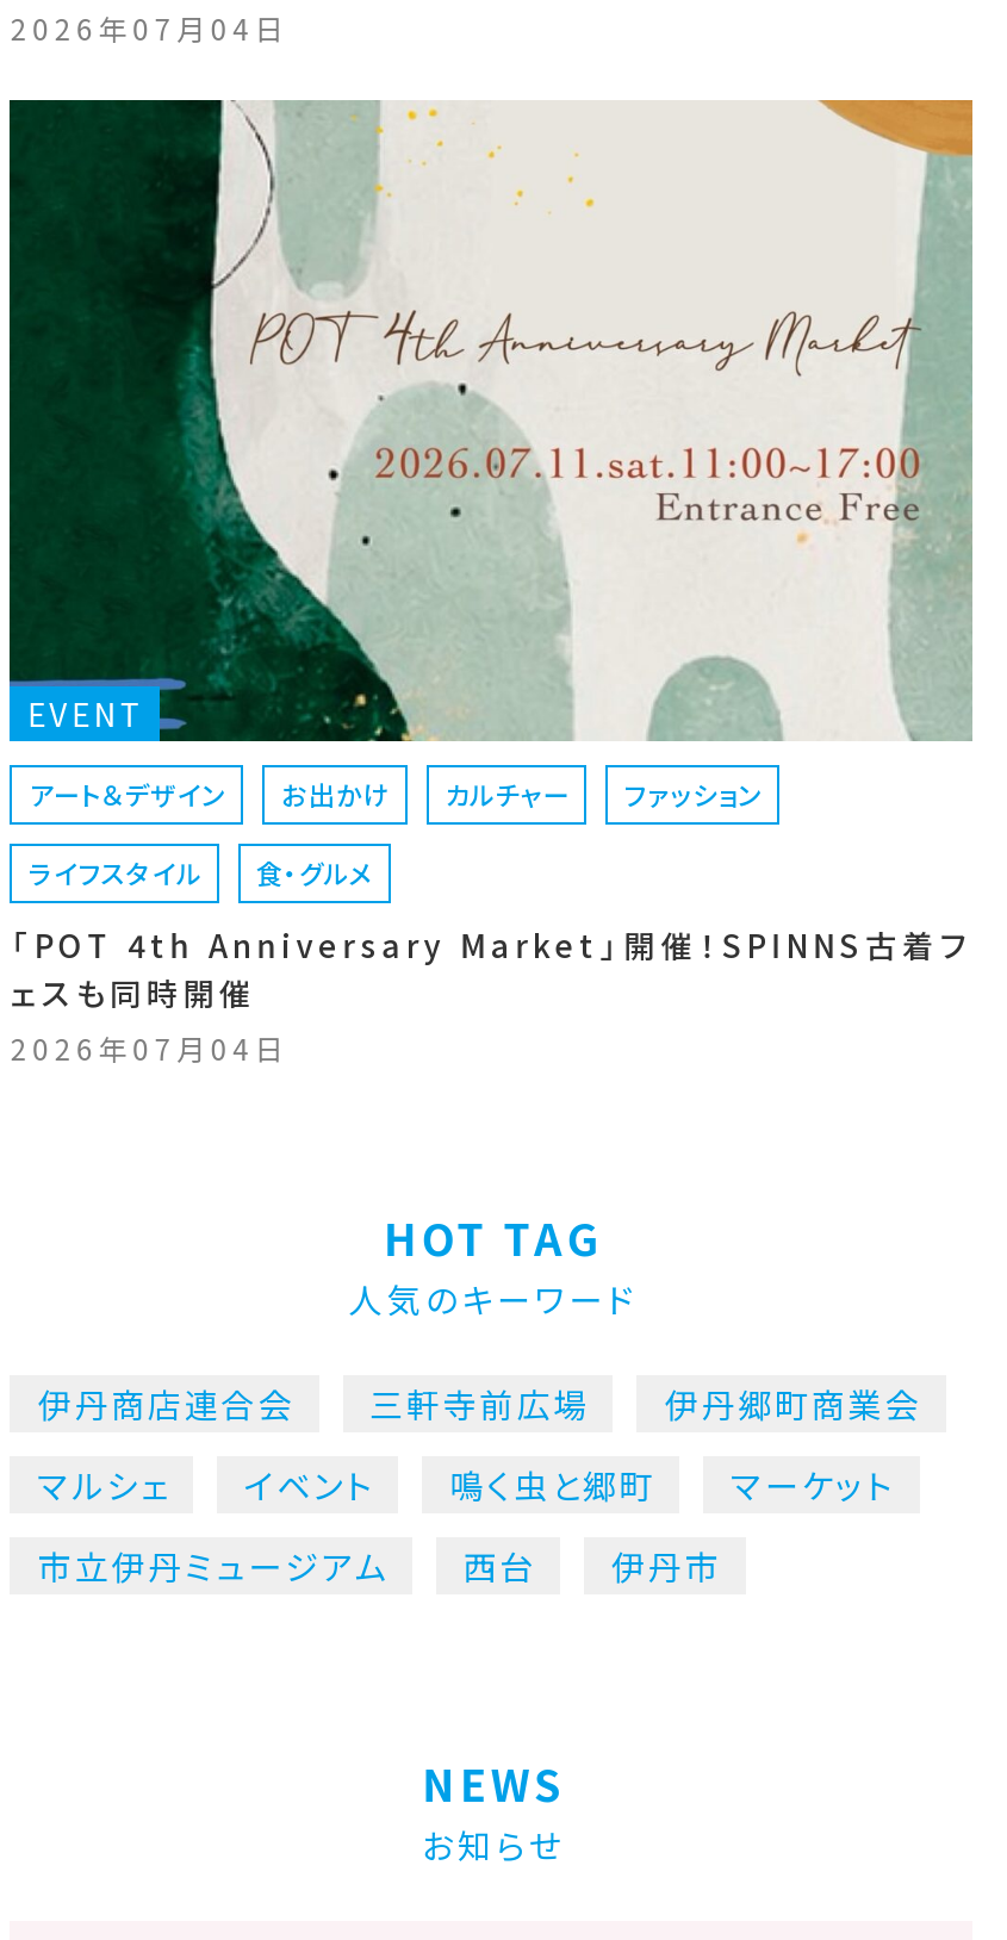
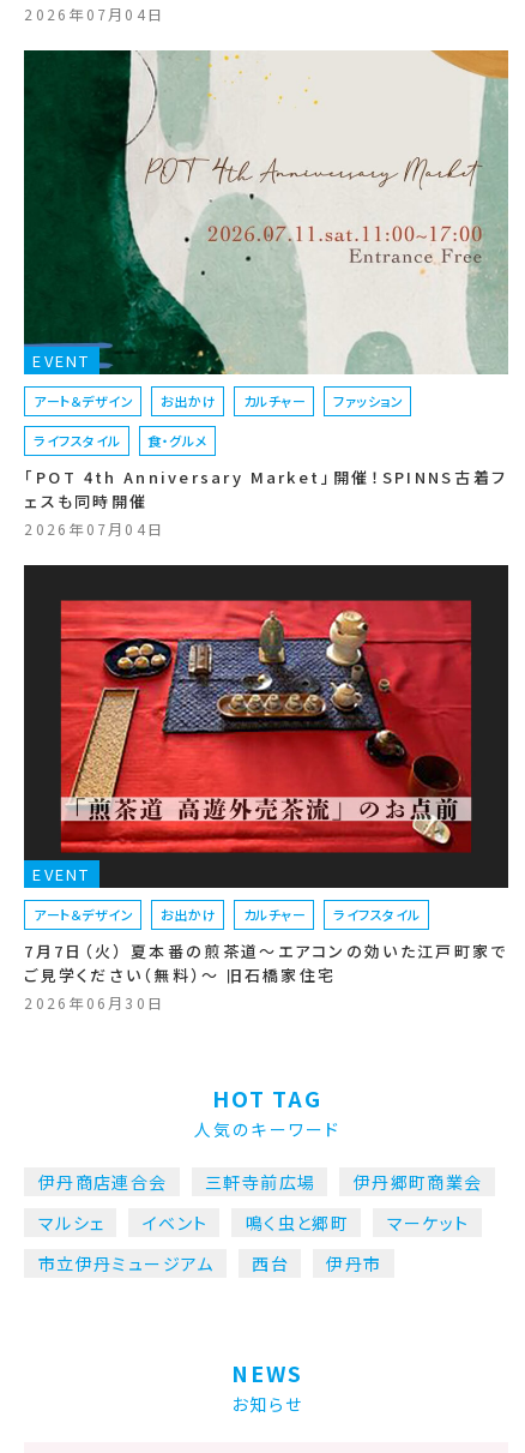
none -> [23,564,509,1012] [image] | EVENT | アート＆デザイン | お出かけ | カルチャー | ライフスタイル | 7月7日（火） 夏本番の煎茶道～エアコンの効いた江戸町家で | ご見学ください（無料）～ 旧石橋家住宅 | 2026年06月30日

